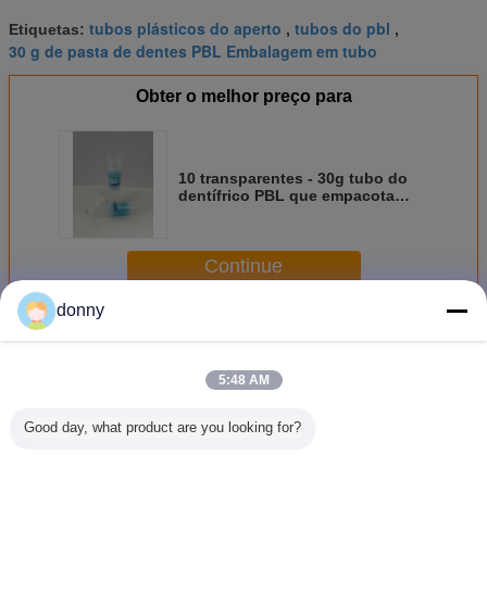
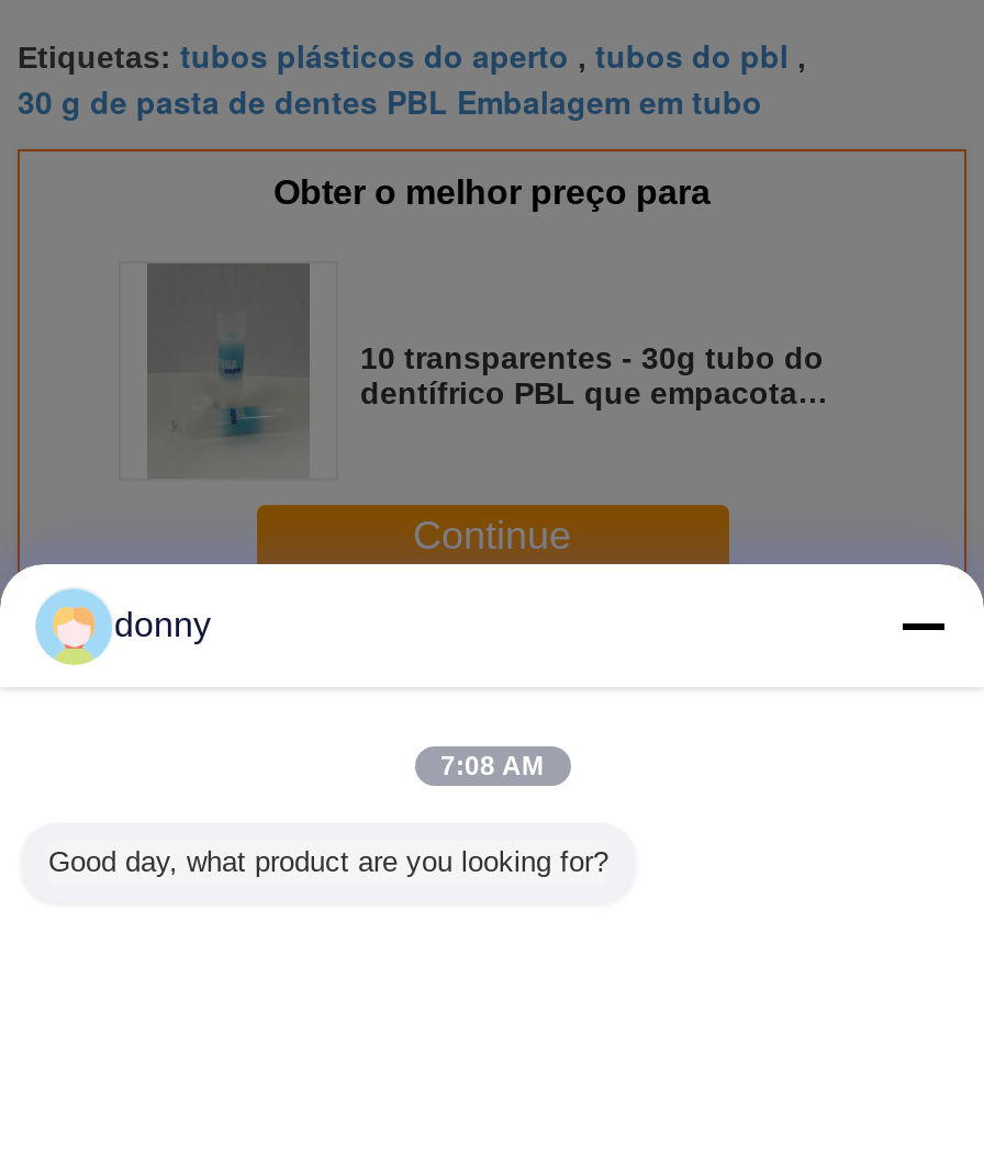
[218,372,269,388] 5:48 AM -> [440,751,544,782] 7:08 AM

